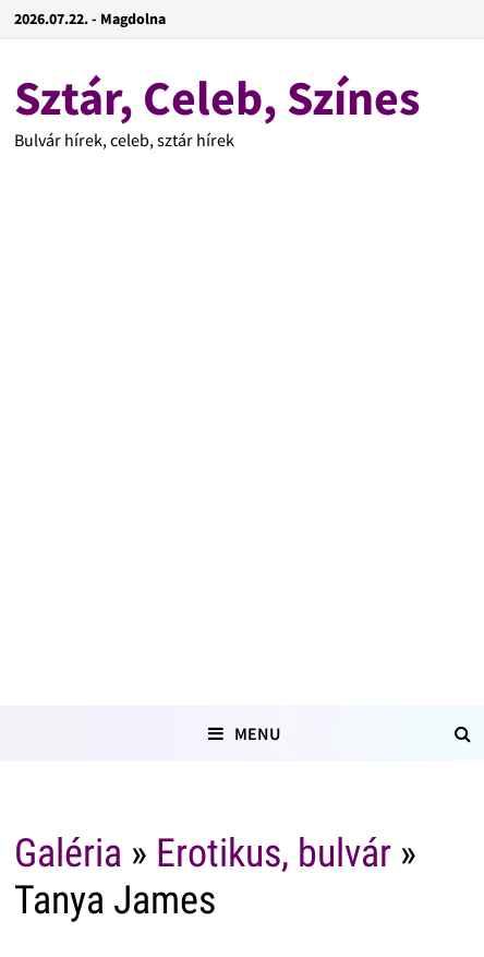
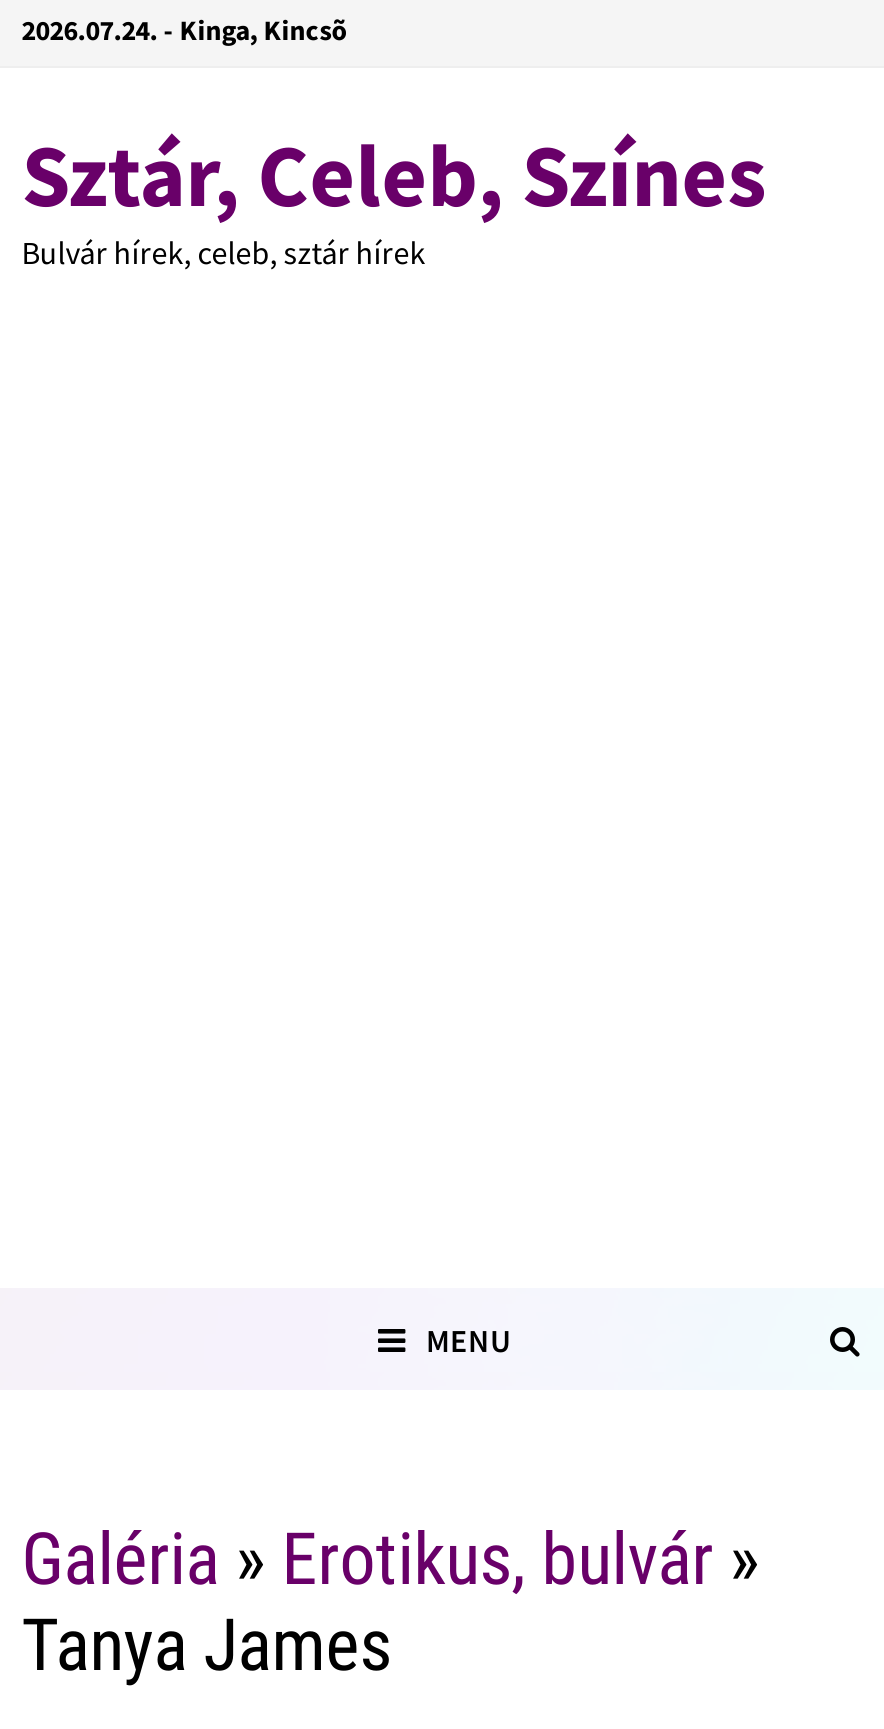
[14,9,165,28] 2026.07.22. - Magdolna -> [22,12,348,48] 2026.07.24. - Kinga, Kincsõ

